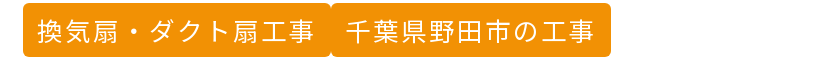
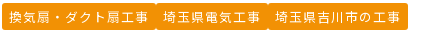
[345,11,597,49] 千葉県野田市の工事 -> [163,7,401,26] 埼玉県電気工事 | 埼玉県吉川市の工事

